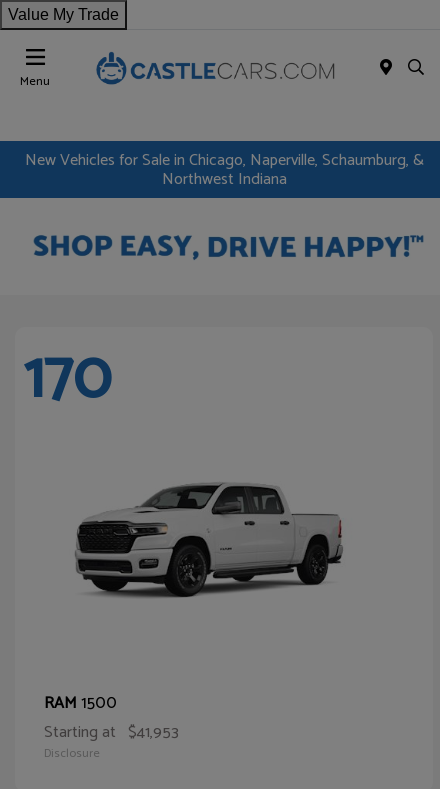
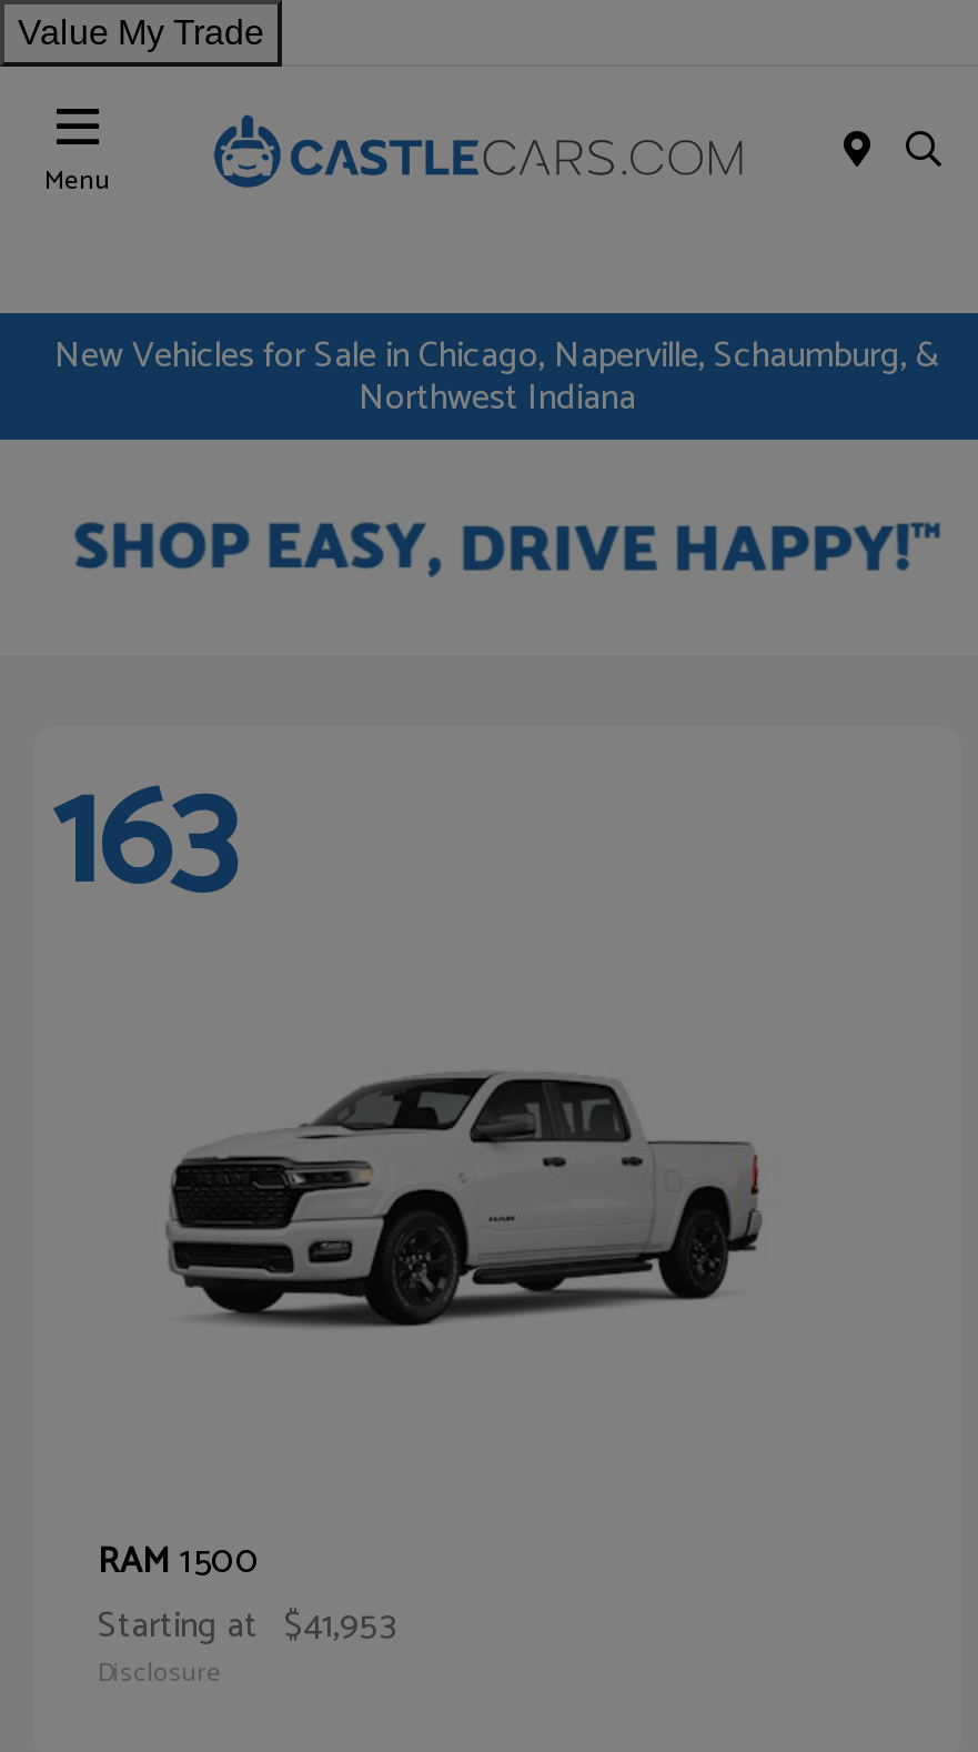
[24,327,111,432] 170 -> [53,727,235,960] 163

